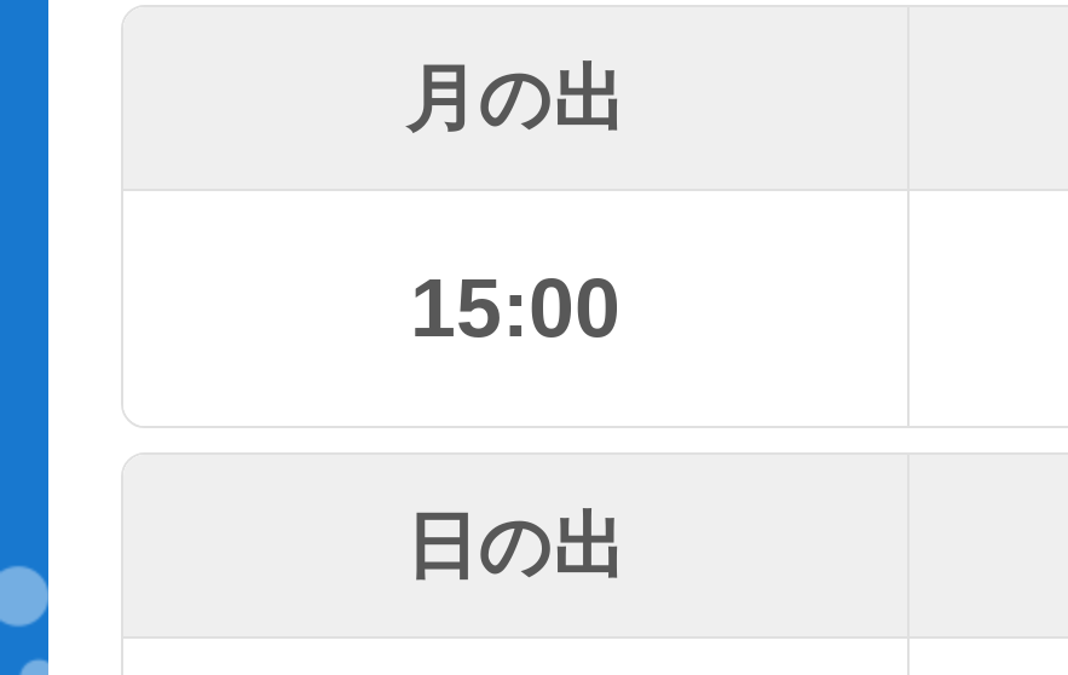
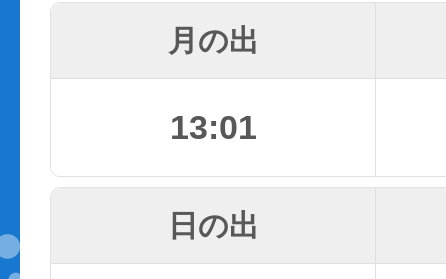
[410,261,620,353] 15:00 -> [169,108,256,146] 13:01

